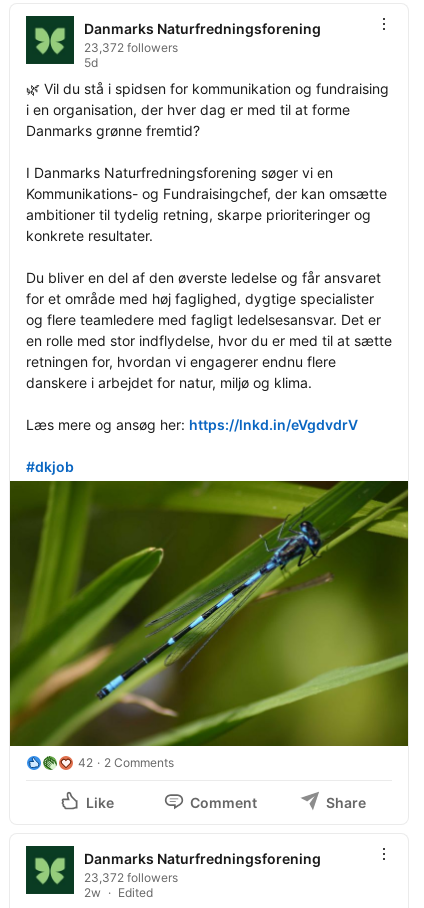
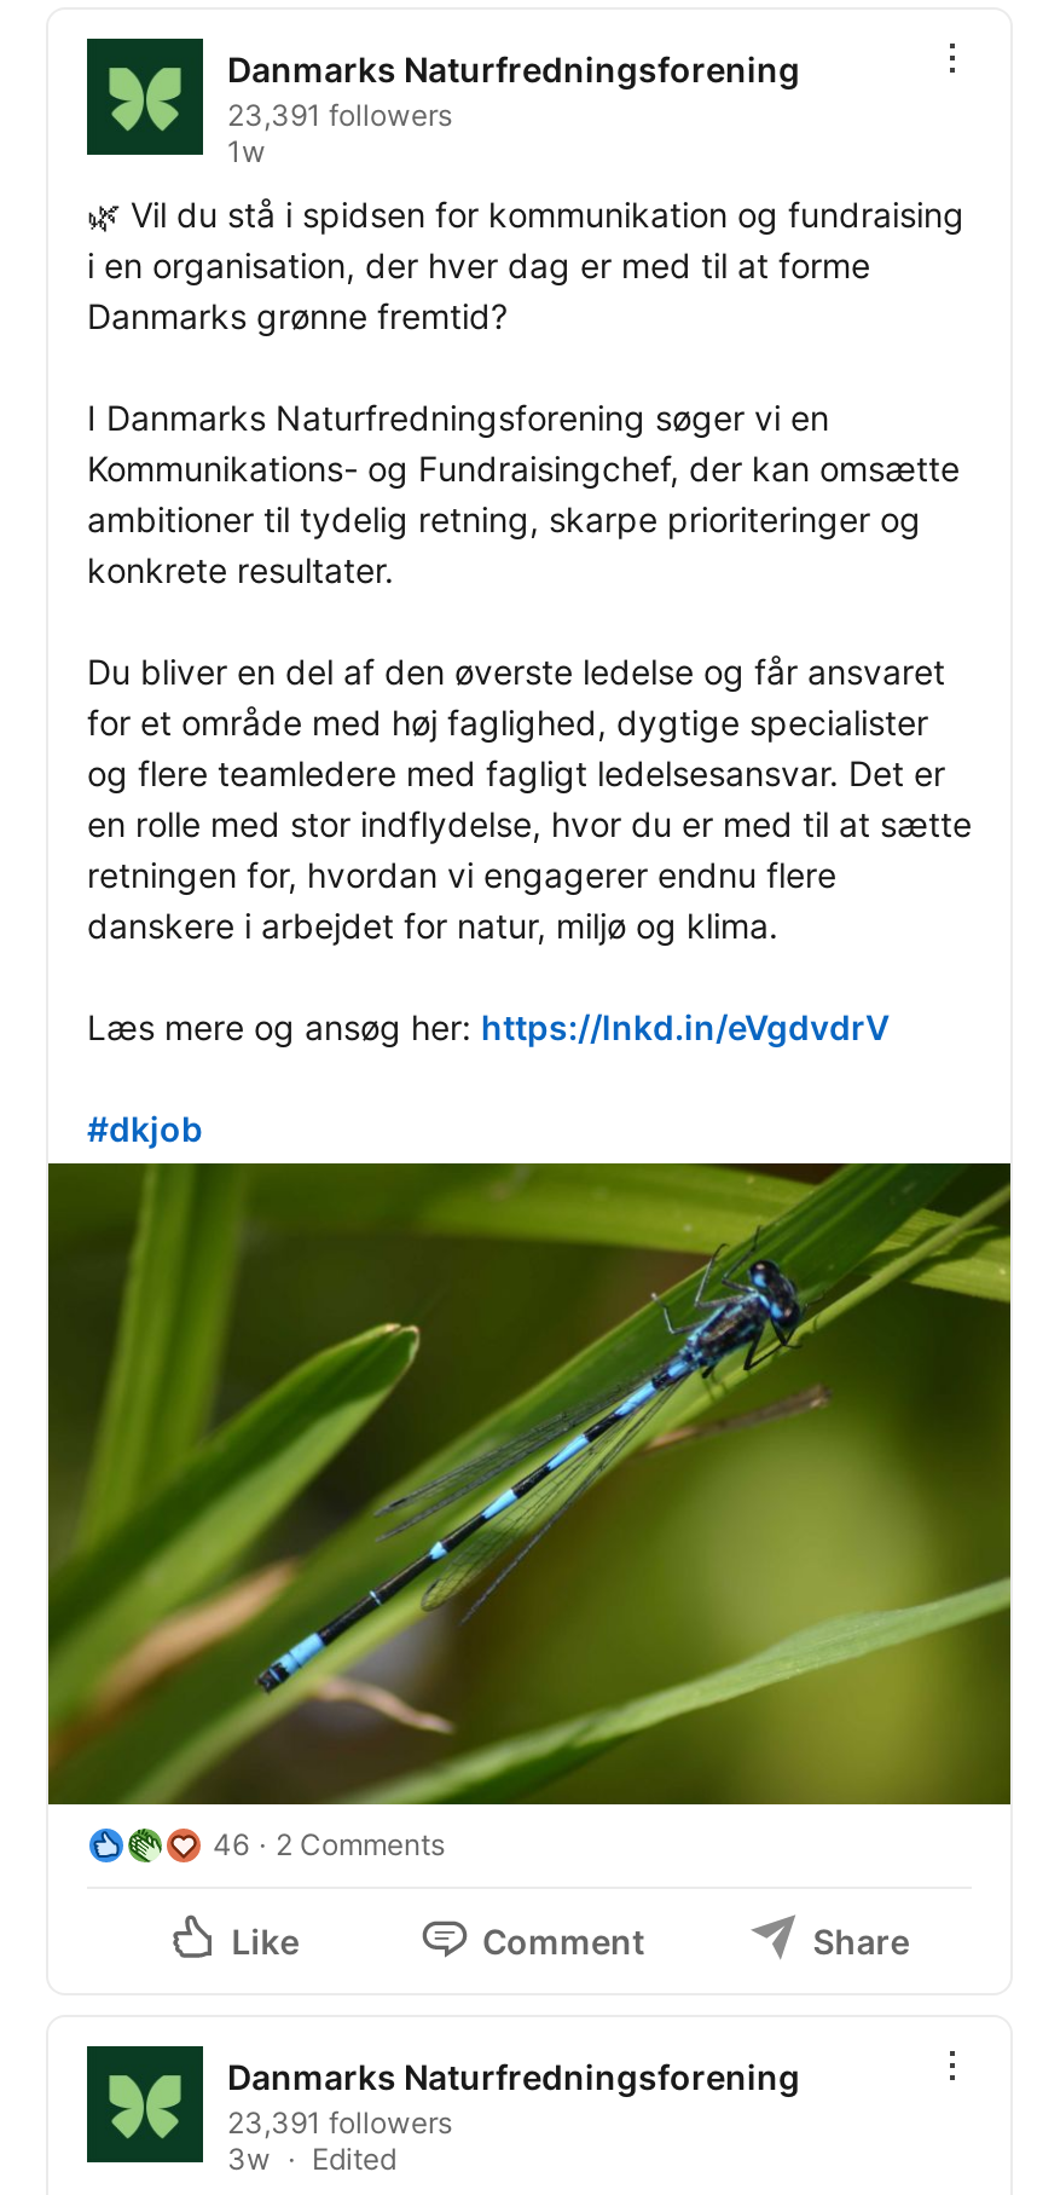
[84,40,178,70] 23,372 followers | 5d -> [227,97,452,169] 23,391 followers | 1w
[78,755,174,770] 42 2 Comments -> [213,1826,445,1863] 46 2 Comments
[84,870,178,900] 23,372 followers | 2w -> [227,2105,452,2177] 23,391 followers | 3w

